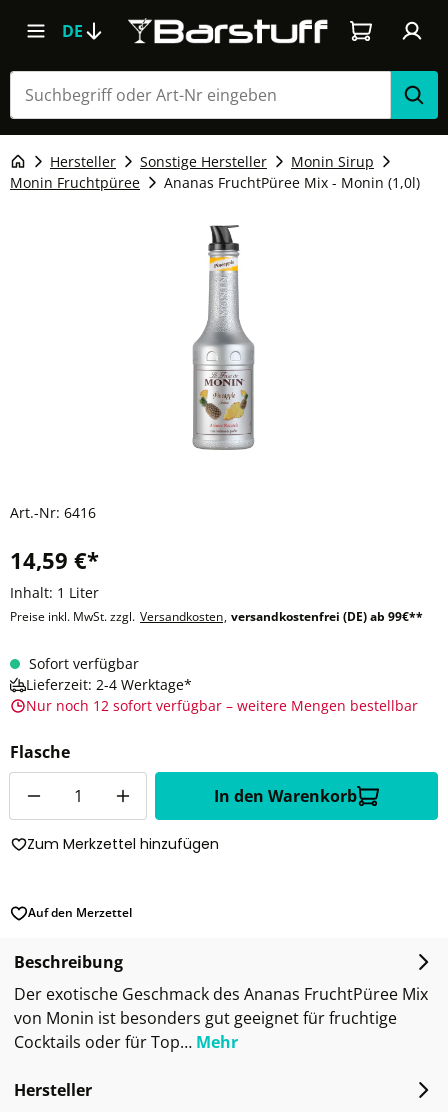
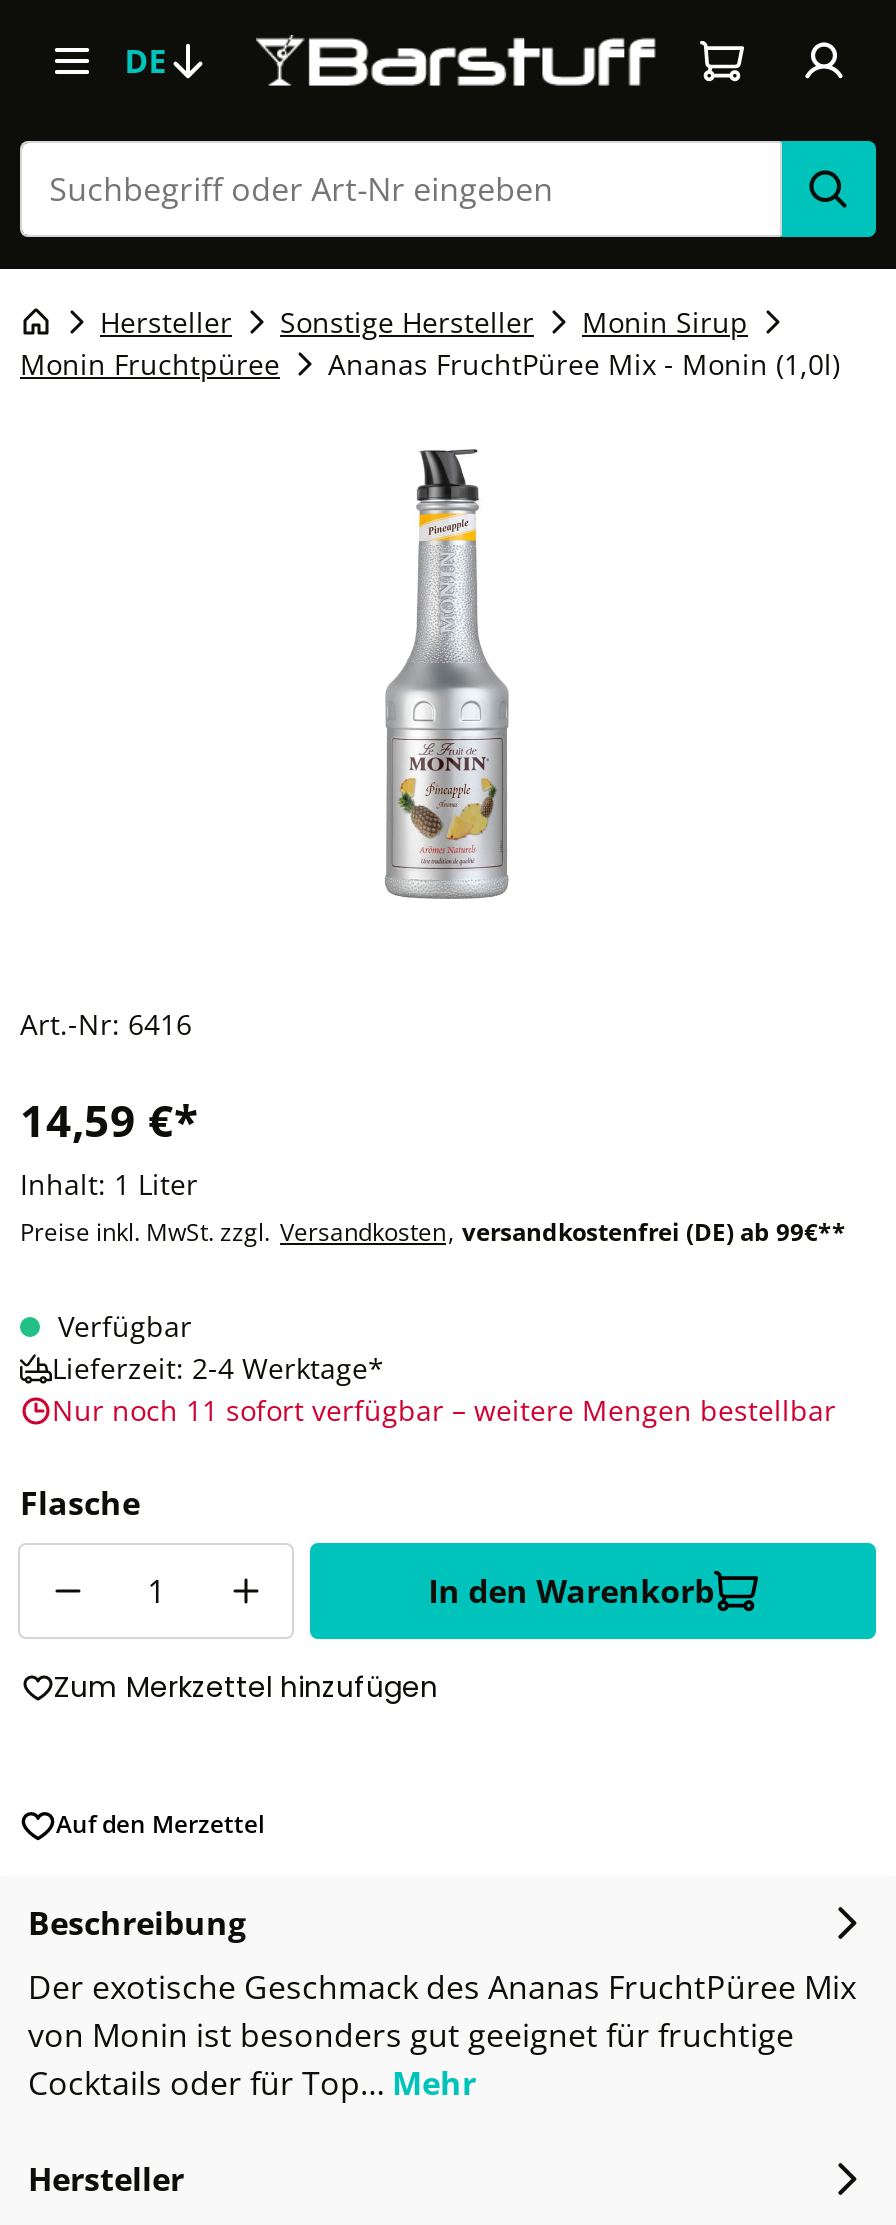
[29,654,139,673] Sofort verfügbar -> [58,1307,192,1345] Verfügbar
[26,696,418,715] Nur noch 12 sofort verfügbar – weitere Mengen bestellbar -> [52,1391,836,1429] Nur noch 11 sofort verfügbar – weitere Mengen bestellbar

